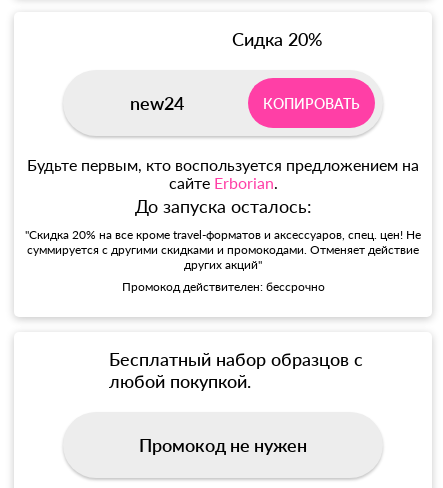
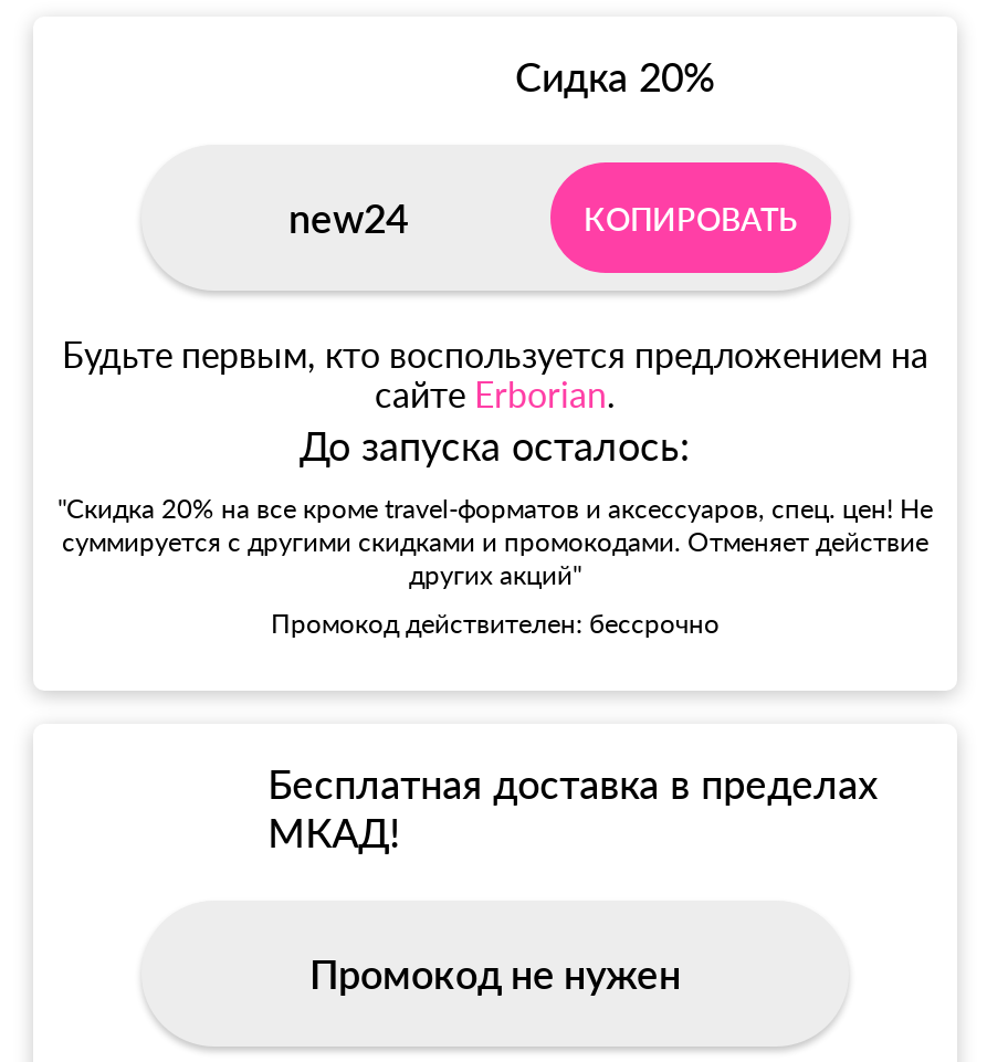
[109,348,363,392] Бесплатный набор образцов с | любой покупкой. -> [268,759,878,856] Бесплатная доставка в пределах | МКАД!

